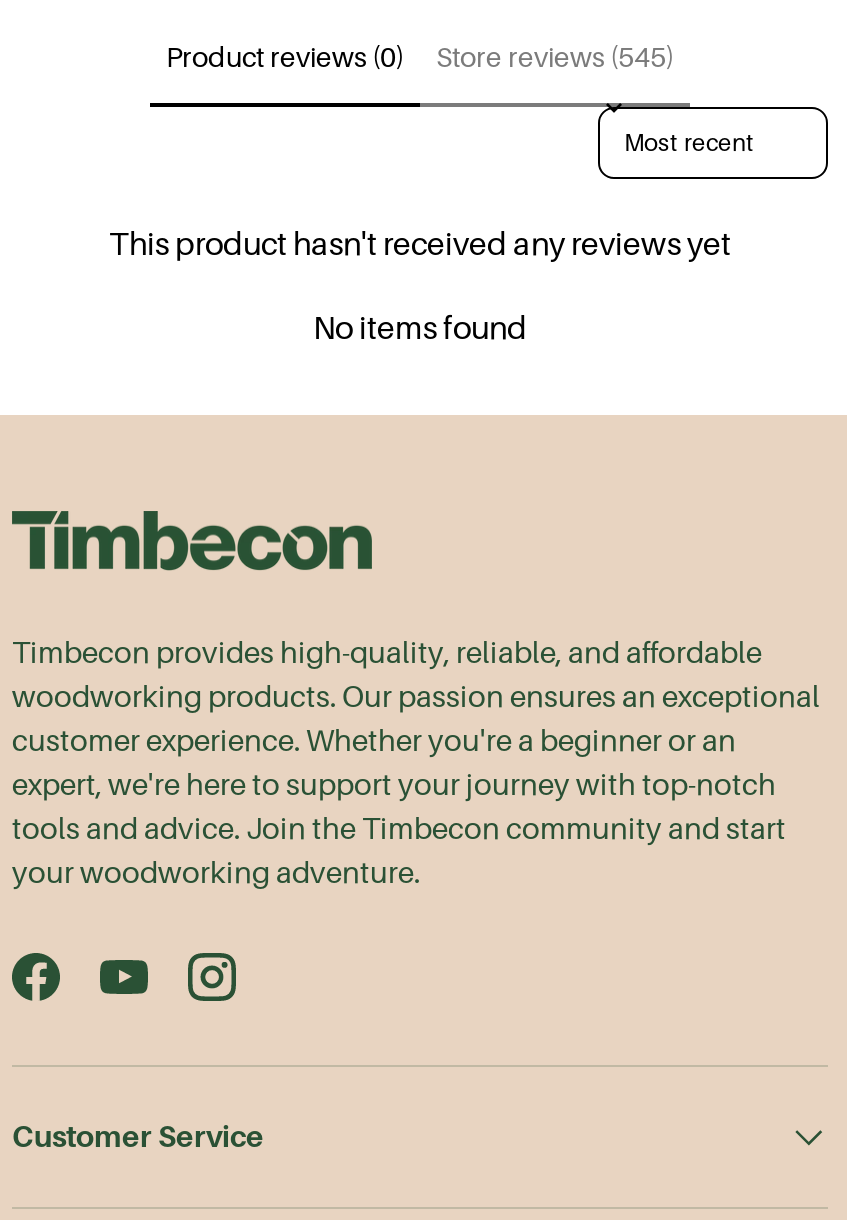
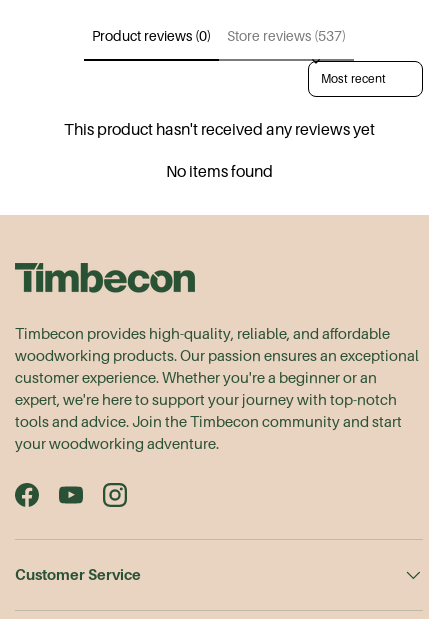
[436,41,674,73] Store reviews (545) -> [227,28,346,44] Store reviews (537)

